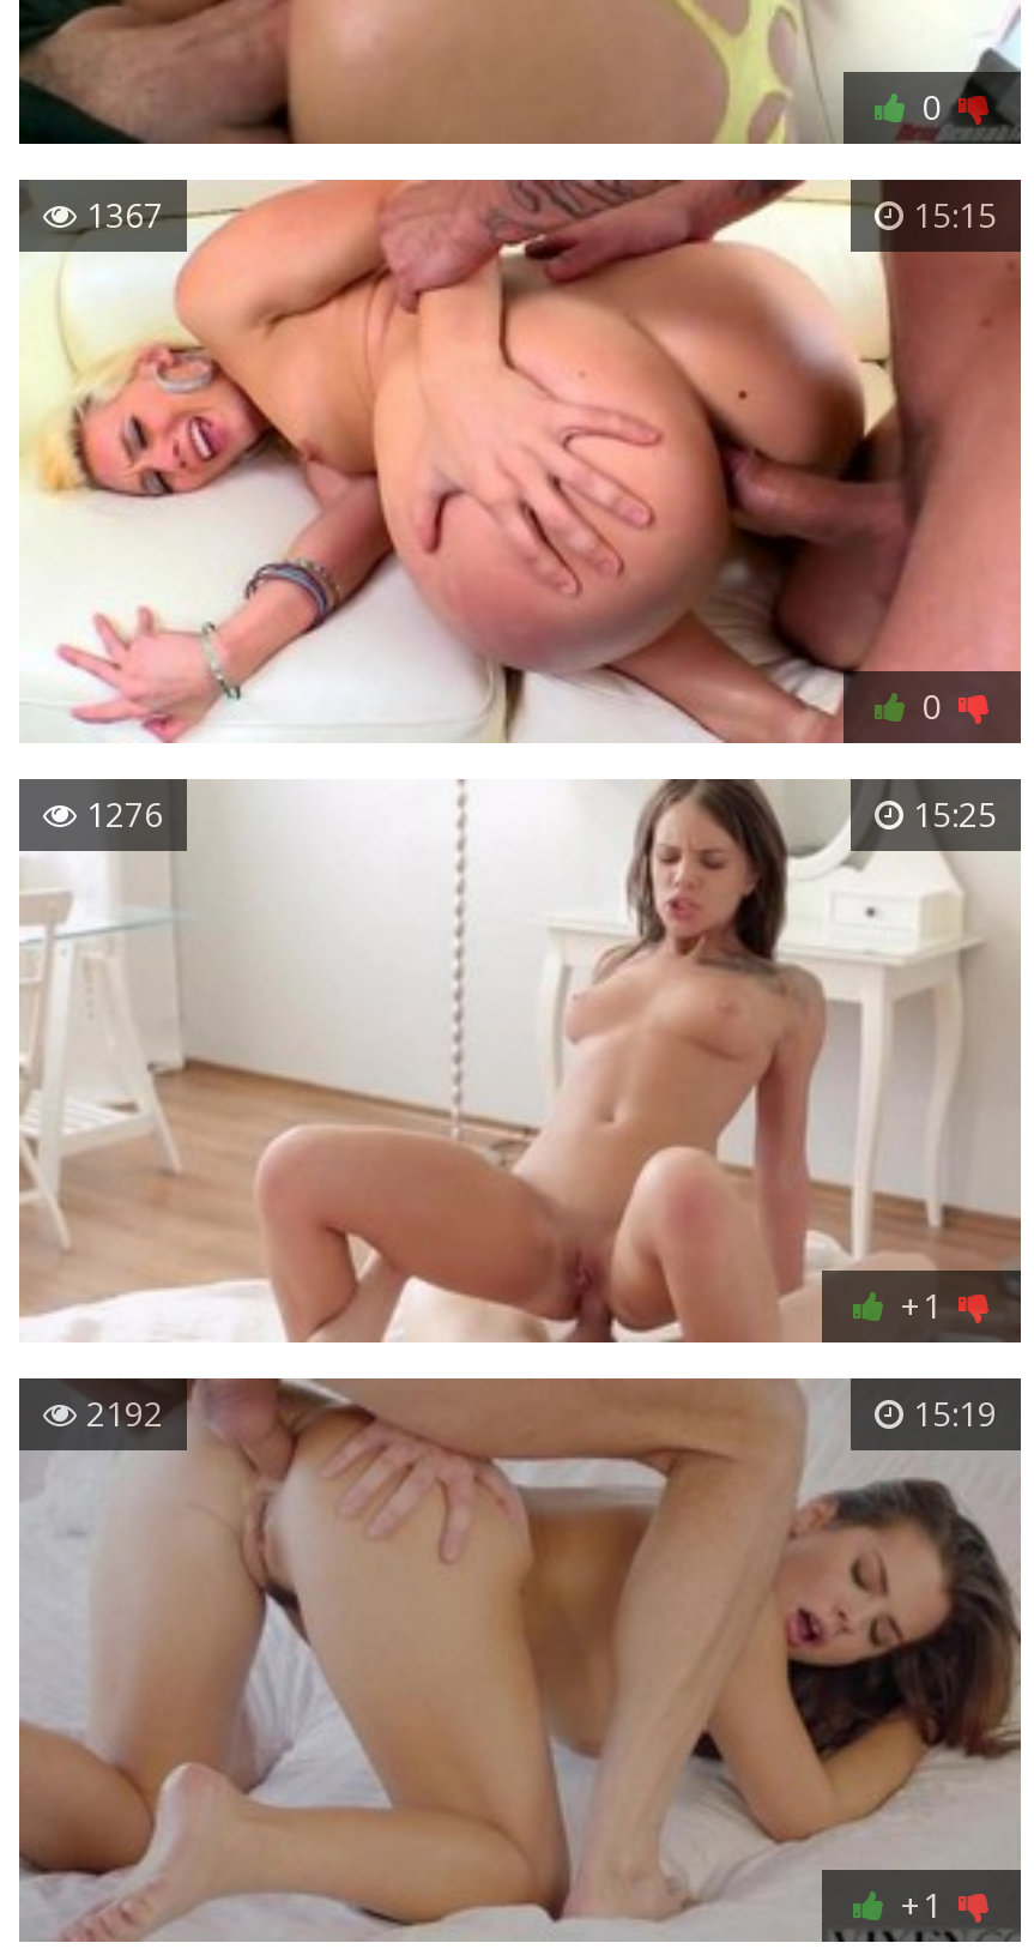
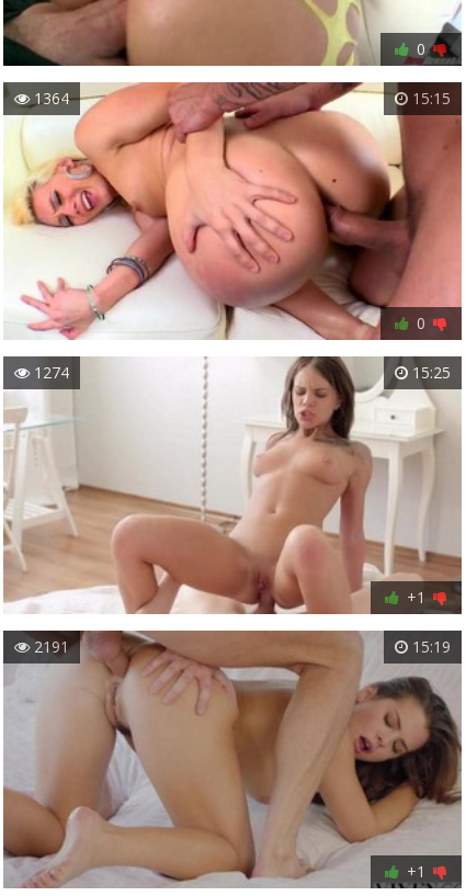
[77,193,163,238] 1367 -> [30,88,69,109] 1364
[77,792,163,837] 1276 -> [30,362,69,383] 1274
[77,1391,163,1437] 2192 -> [30,636,69,657] 2191

